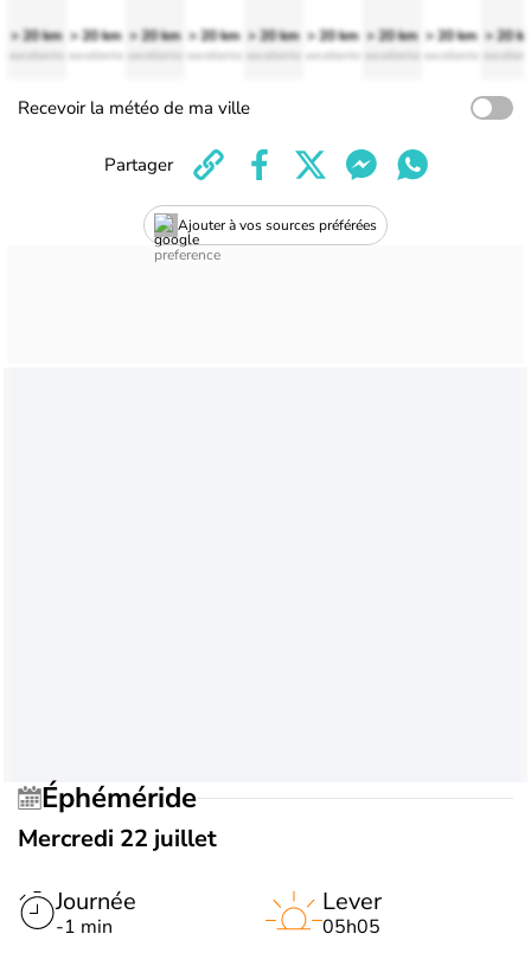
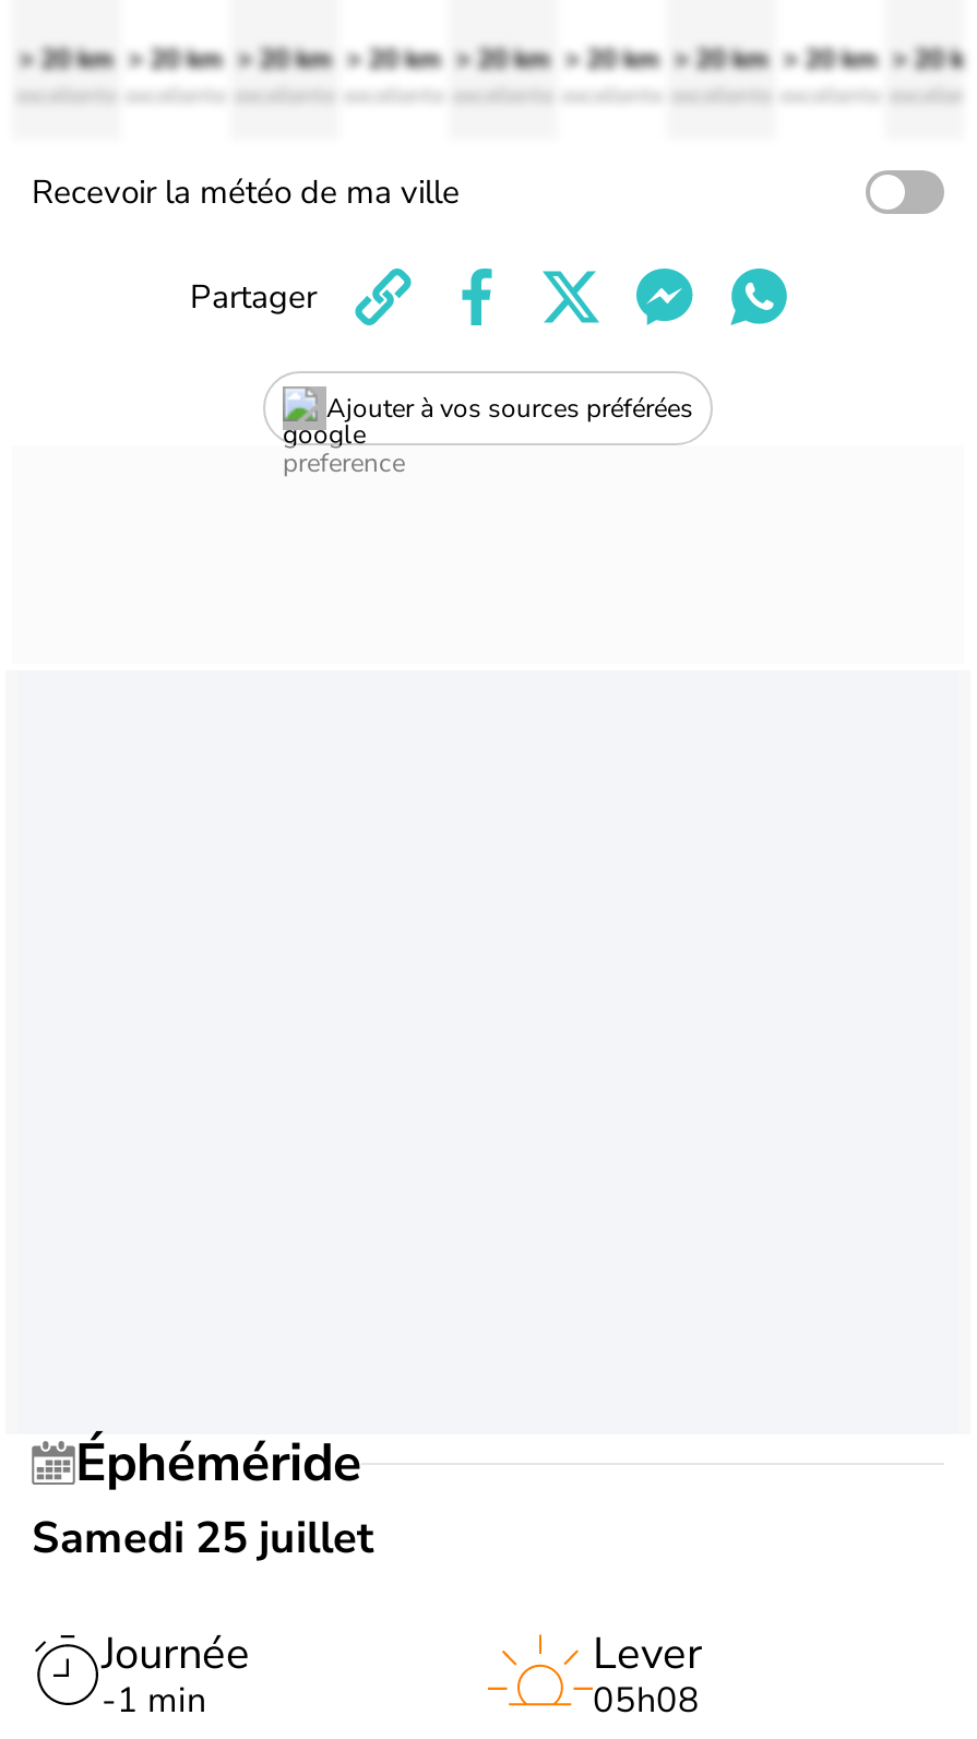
[18,823,217,855] Mercredi 22 juillet -> [32,1509,374,1568] Samedi 25 juillet
[322,914,380,940] 05h05 -> [593,1677,700,1725] 05h08

